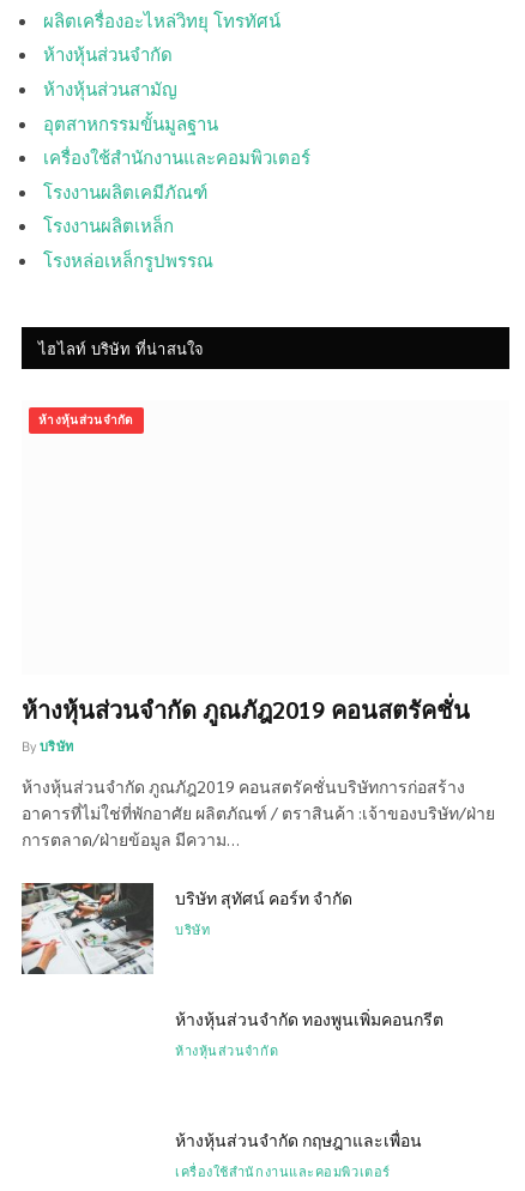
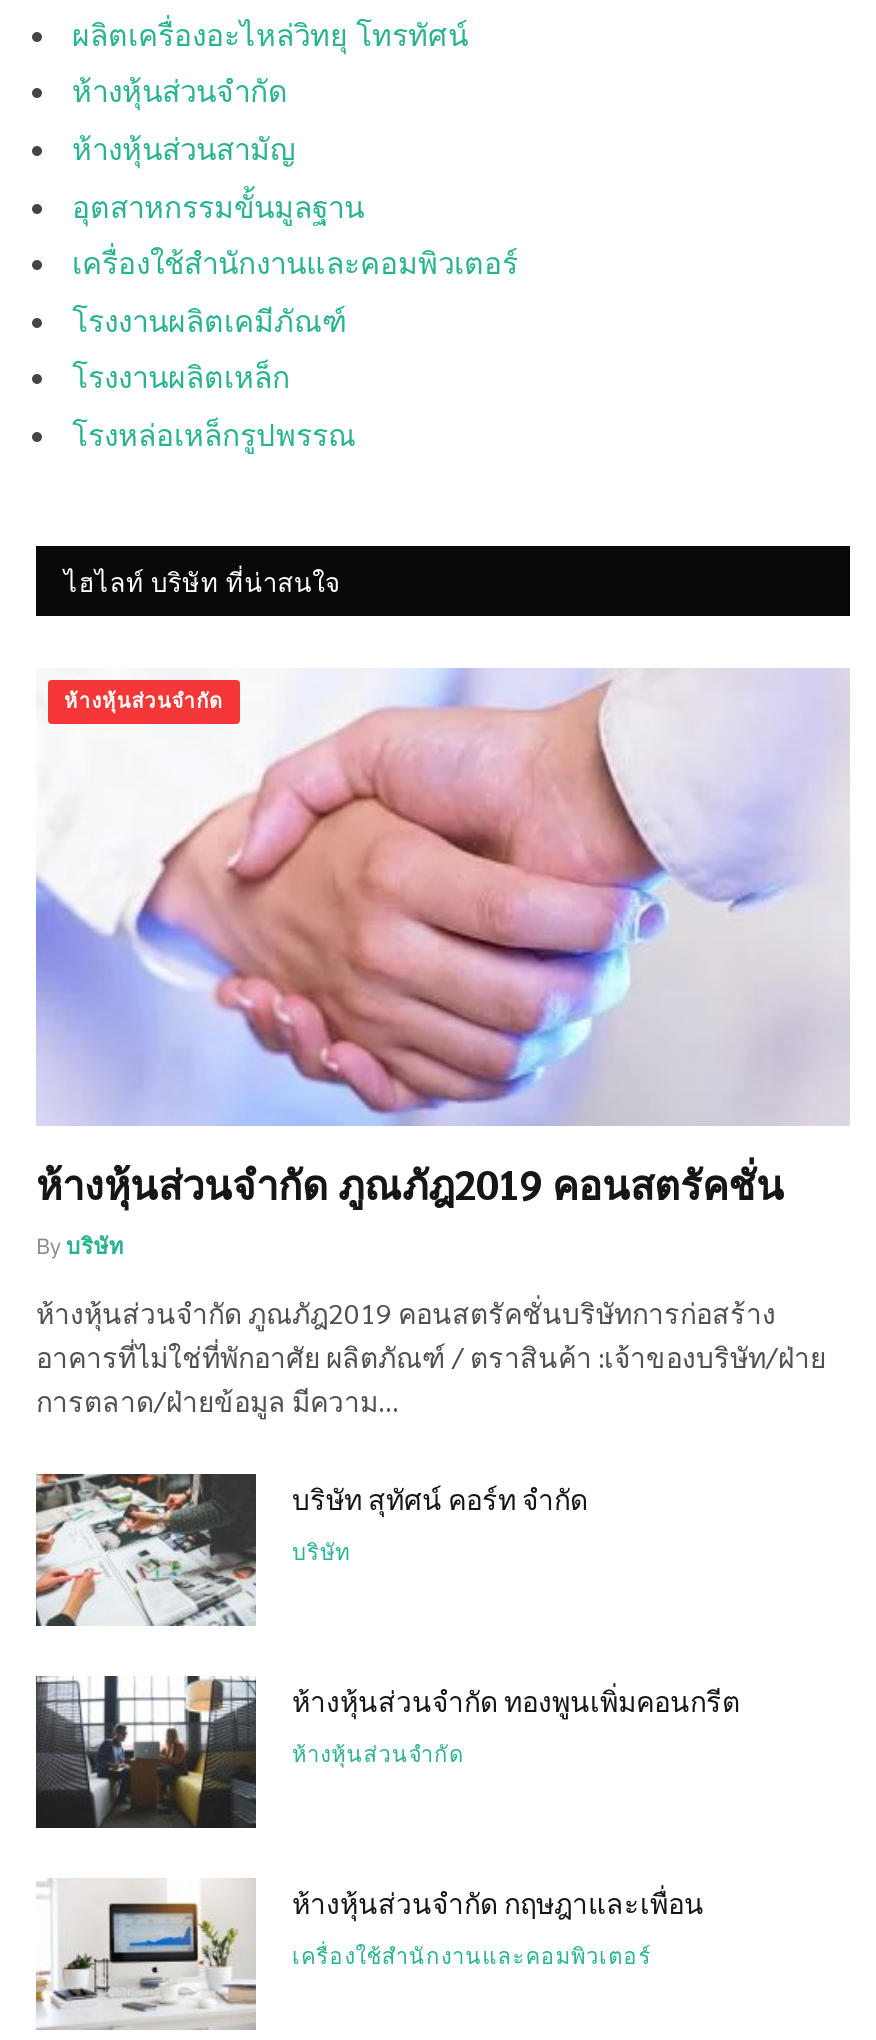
none -> [34,668,850,1126] [image]
none -> [34,1674,258,1830] [image]
none -> [34,1878,258,2030] [image]

